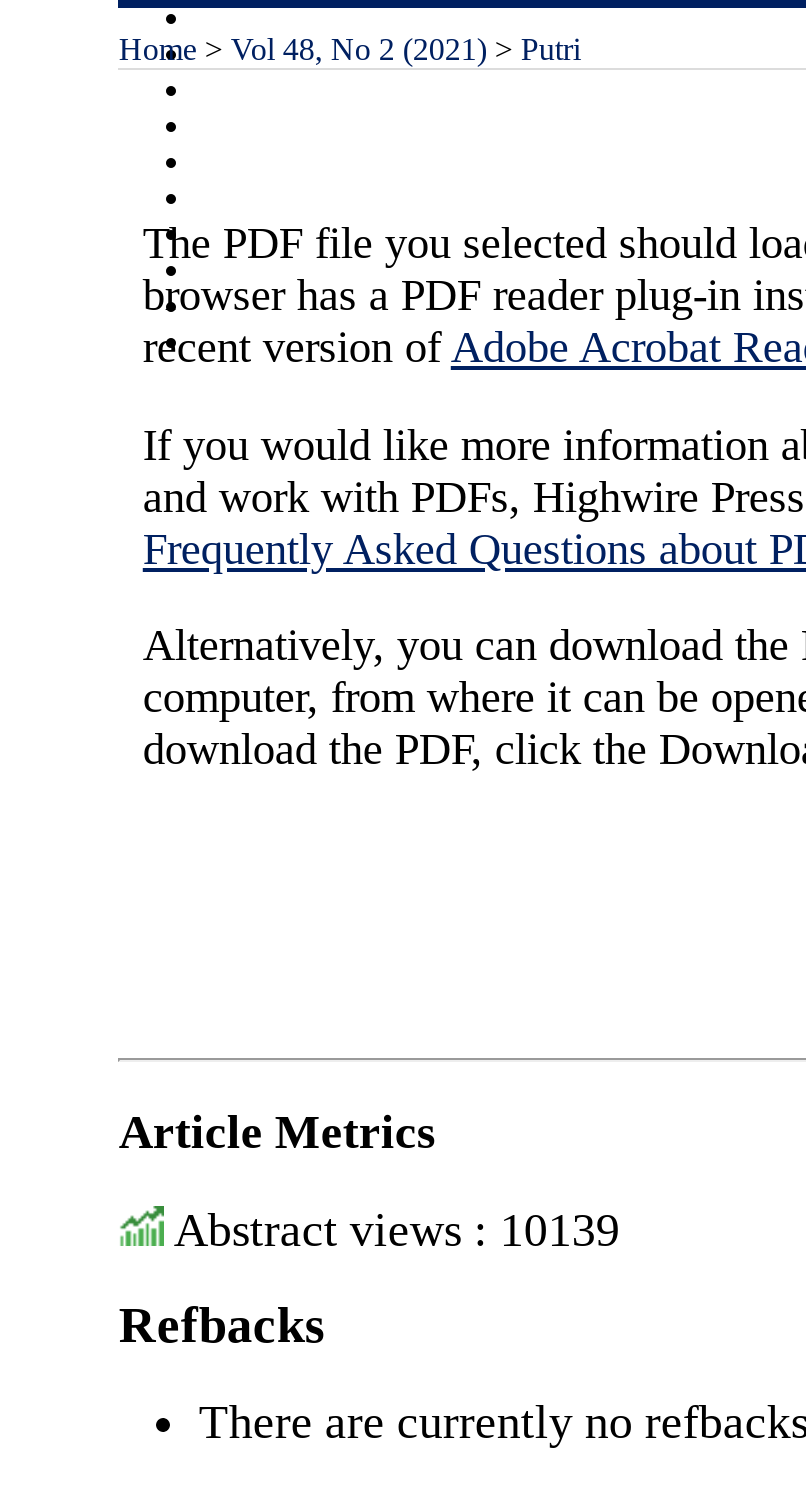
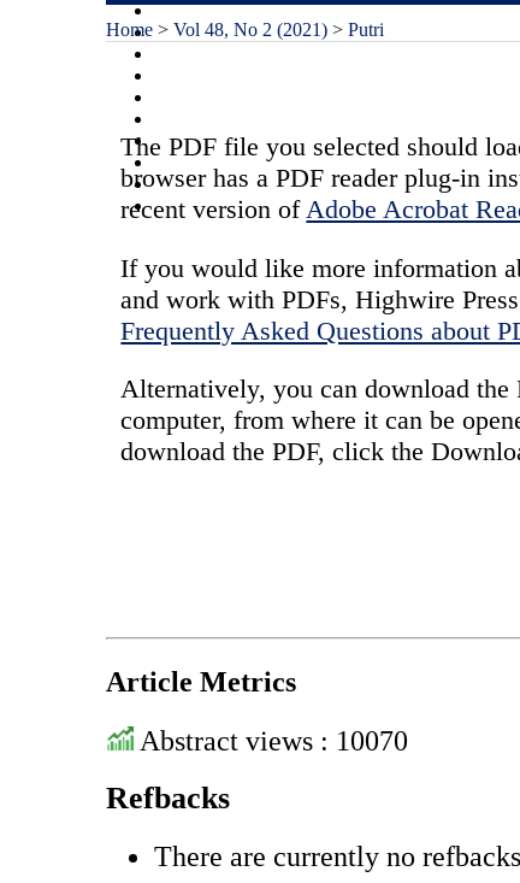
[164,1203,620,1257] Abstract views : 10139 -> [133,724,408,757] Abstract views : 10070

